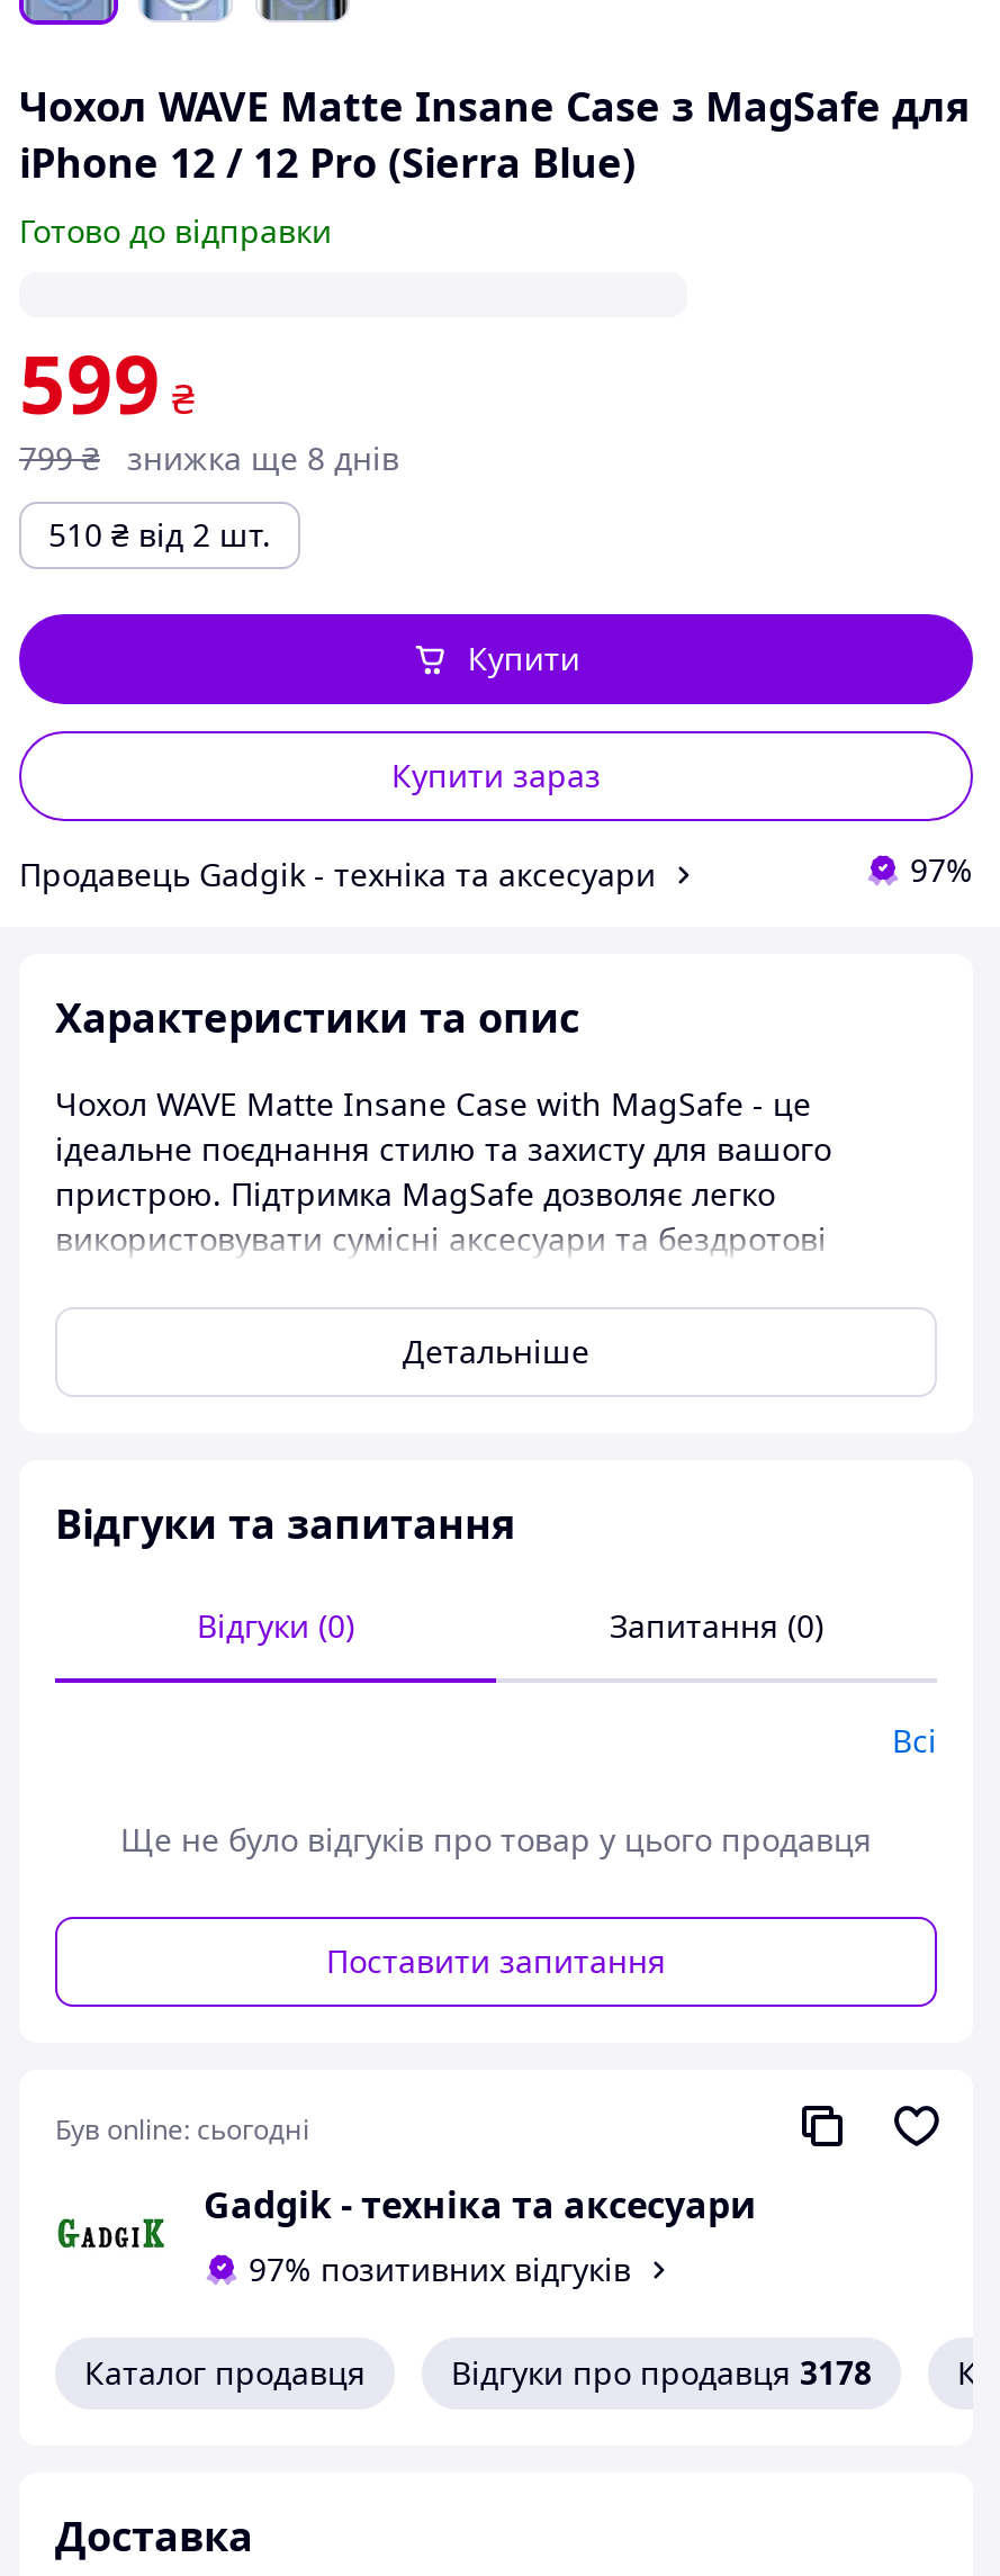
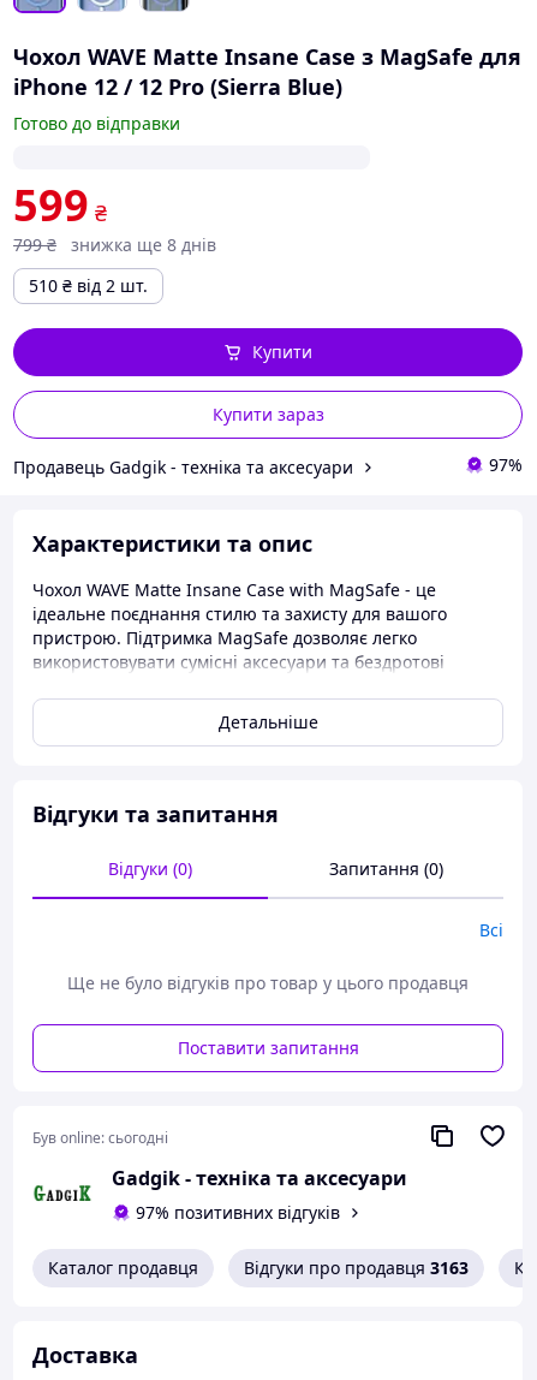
[451,2351,872,2394] Відгуки про продавця 3178 -> [244,1256,469,1279] Відгуки про продавця 3163

